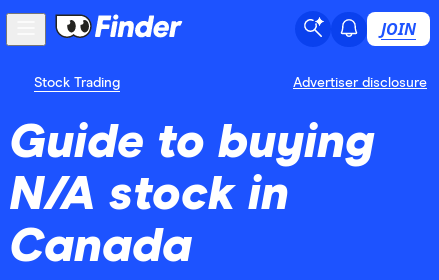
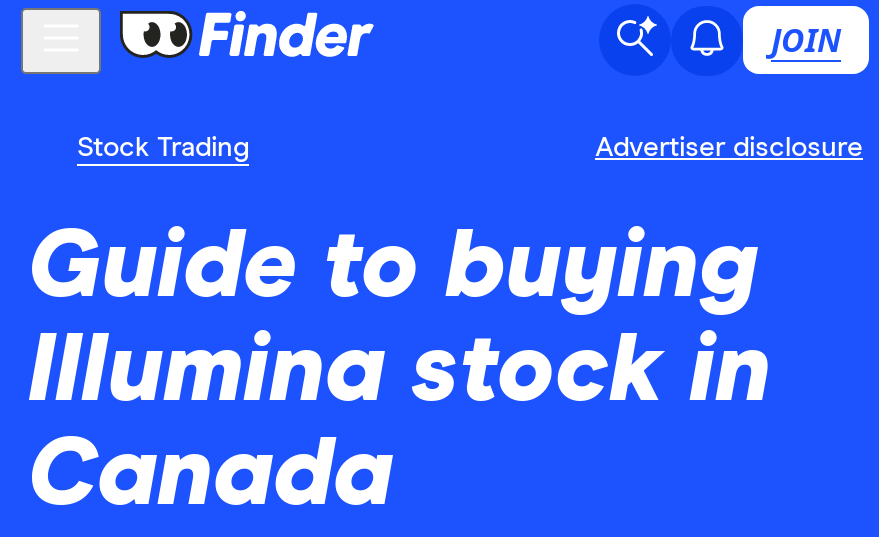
[9,171,289,219] N/A stock in -> [27,324,771,420] Illumina stock in

